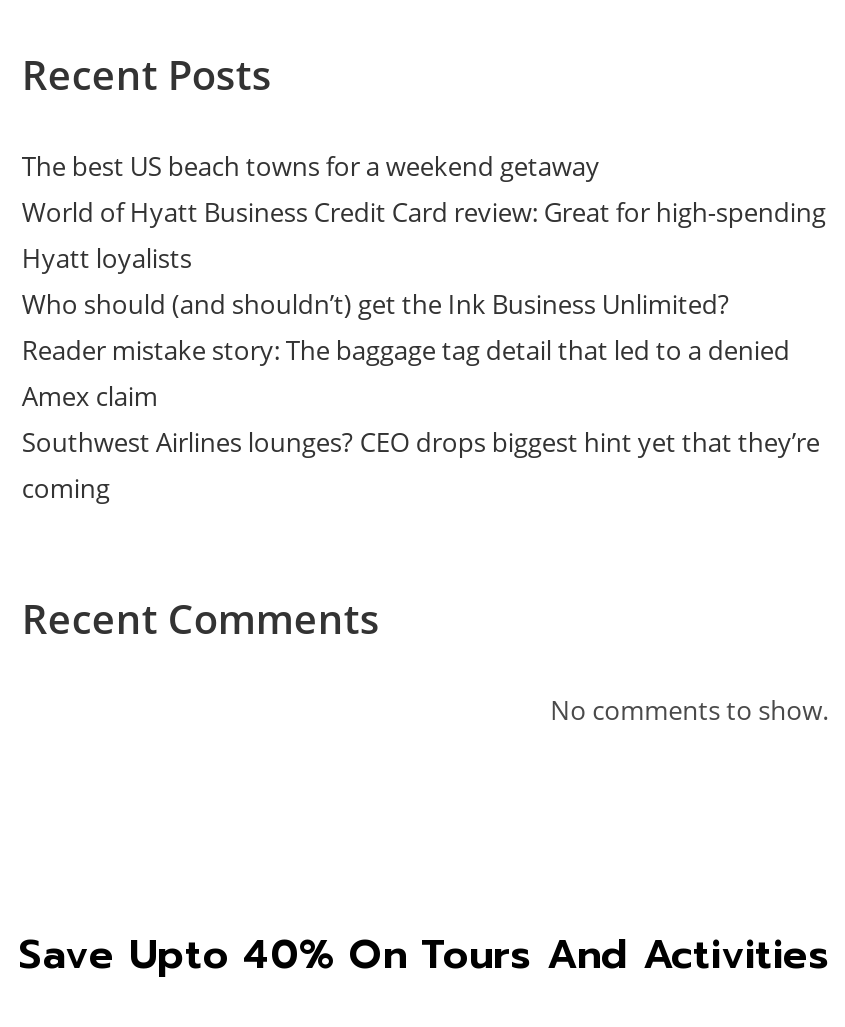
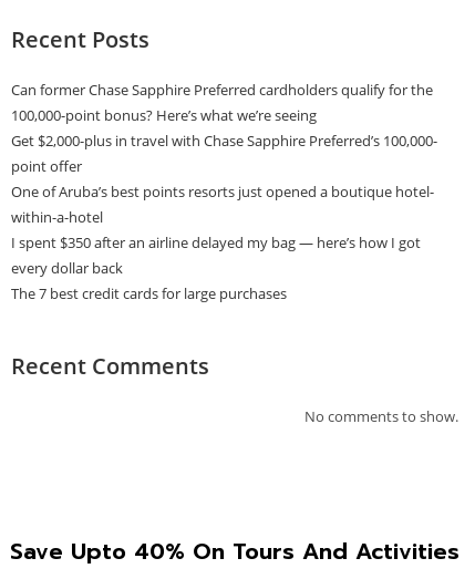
[22,147,826,505] The best US beach towns for a weekend getaway | World of Hyatt Business Credit Card review: Great for high-spending | Hyatt loyalists | Who should (and shouldn’t) get the Ink Business Unlimited? | Reader mistake story: The baggage tag detail that led to a denied | Amex claim | Southwest Airlines lounges? CEO drops biggest hint yet that they’re | coming -> [12,80,438,303] Can former Chase Sapphire Preferred cardholders qualify for the | 100,000-point bonus? Here’s what we’re seeing | Get $2,000-plus in travel with Chase Sapphire Preferred’s 100,000- | point offer | One of Aruba’s best points resorts just opened a boutique hotel- | within-a-hotel | I spent $350 after an airline delayed my bag — here’s how I got | every dollar back | The 7 best credit cards for large purchases

